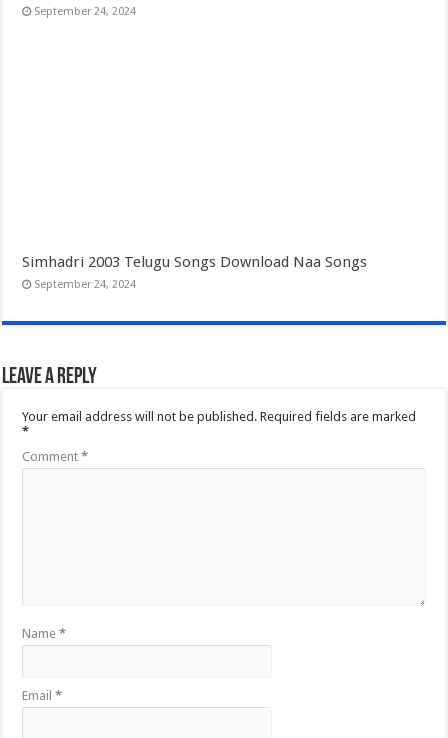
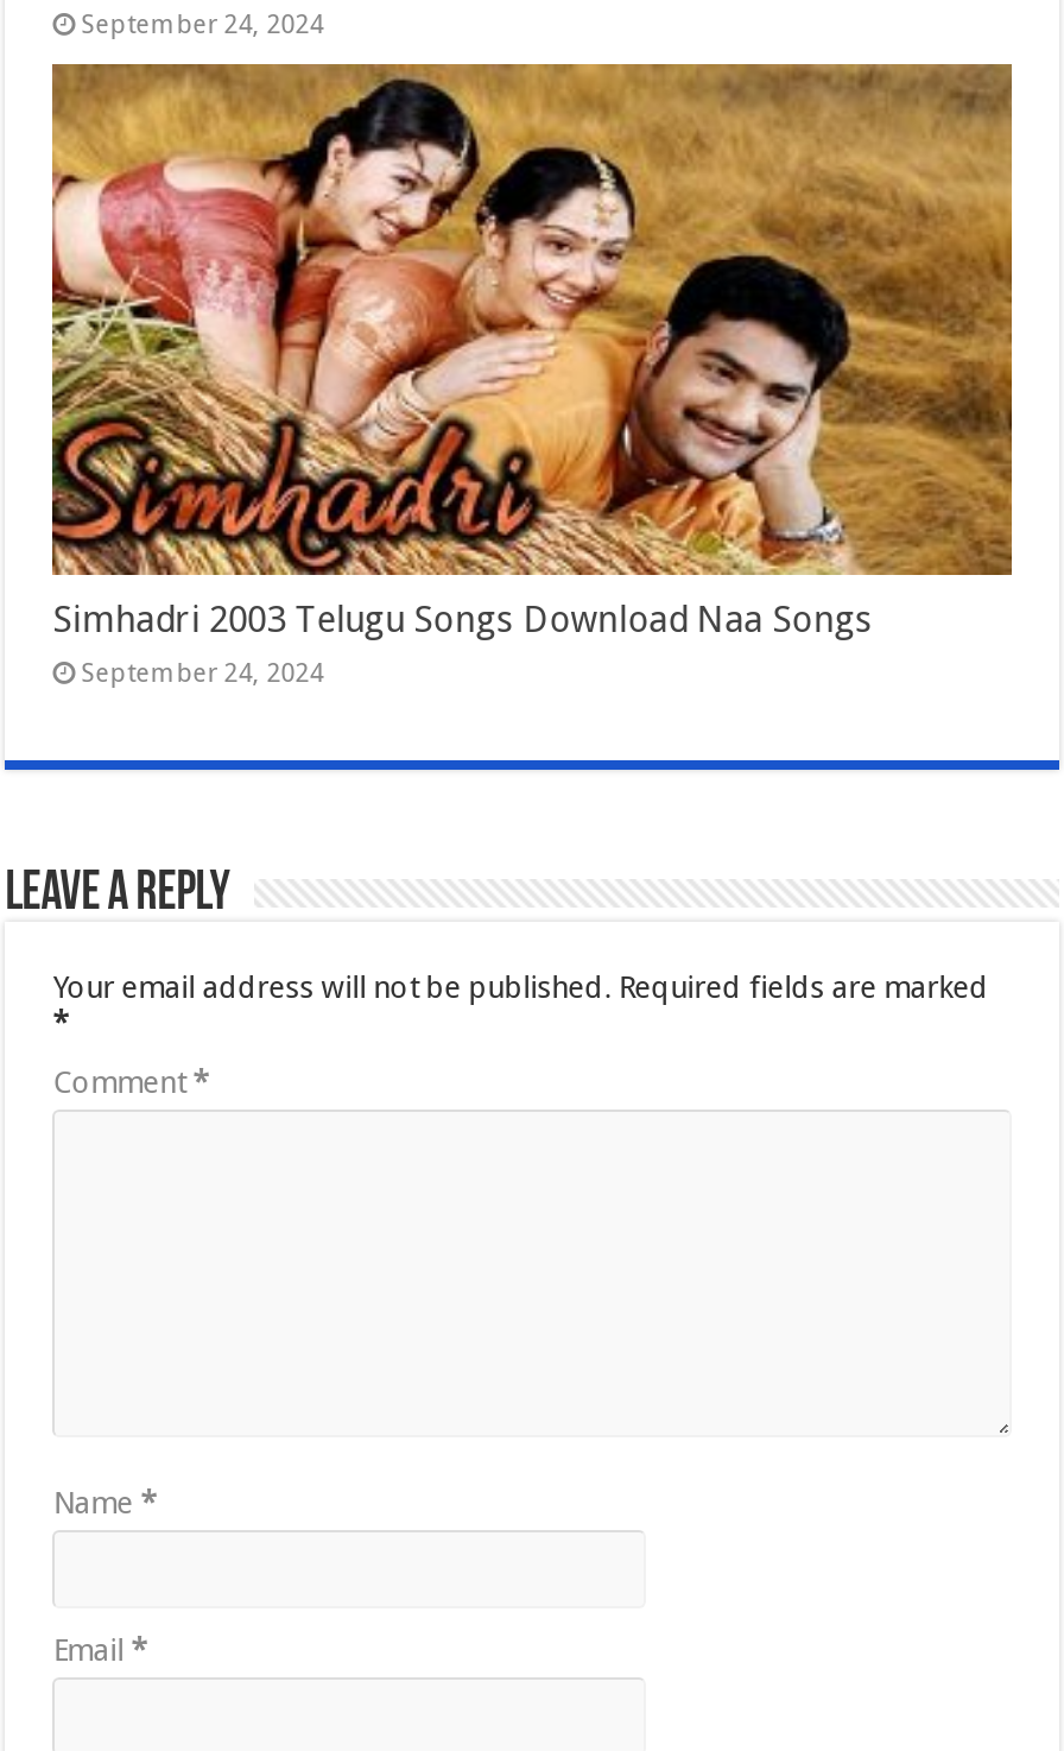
none -> [50,62,1014,577] [image]

